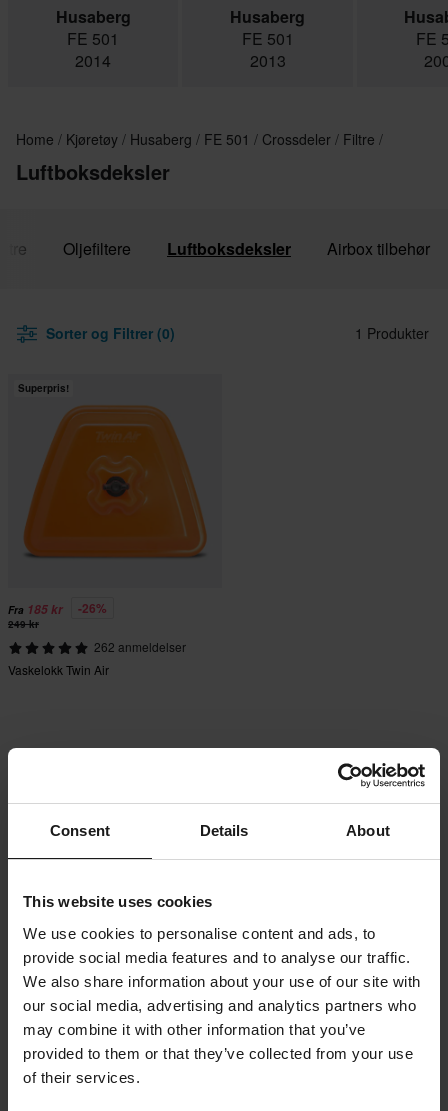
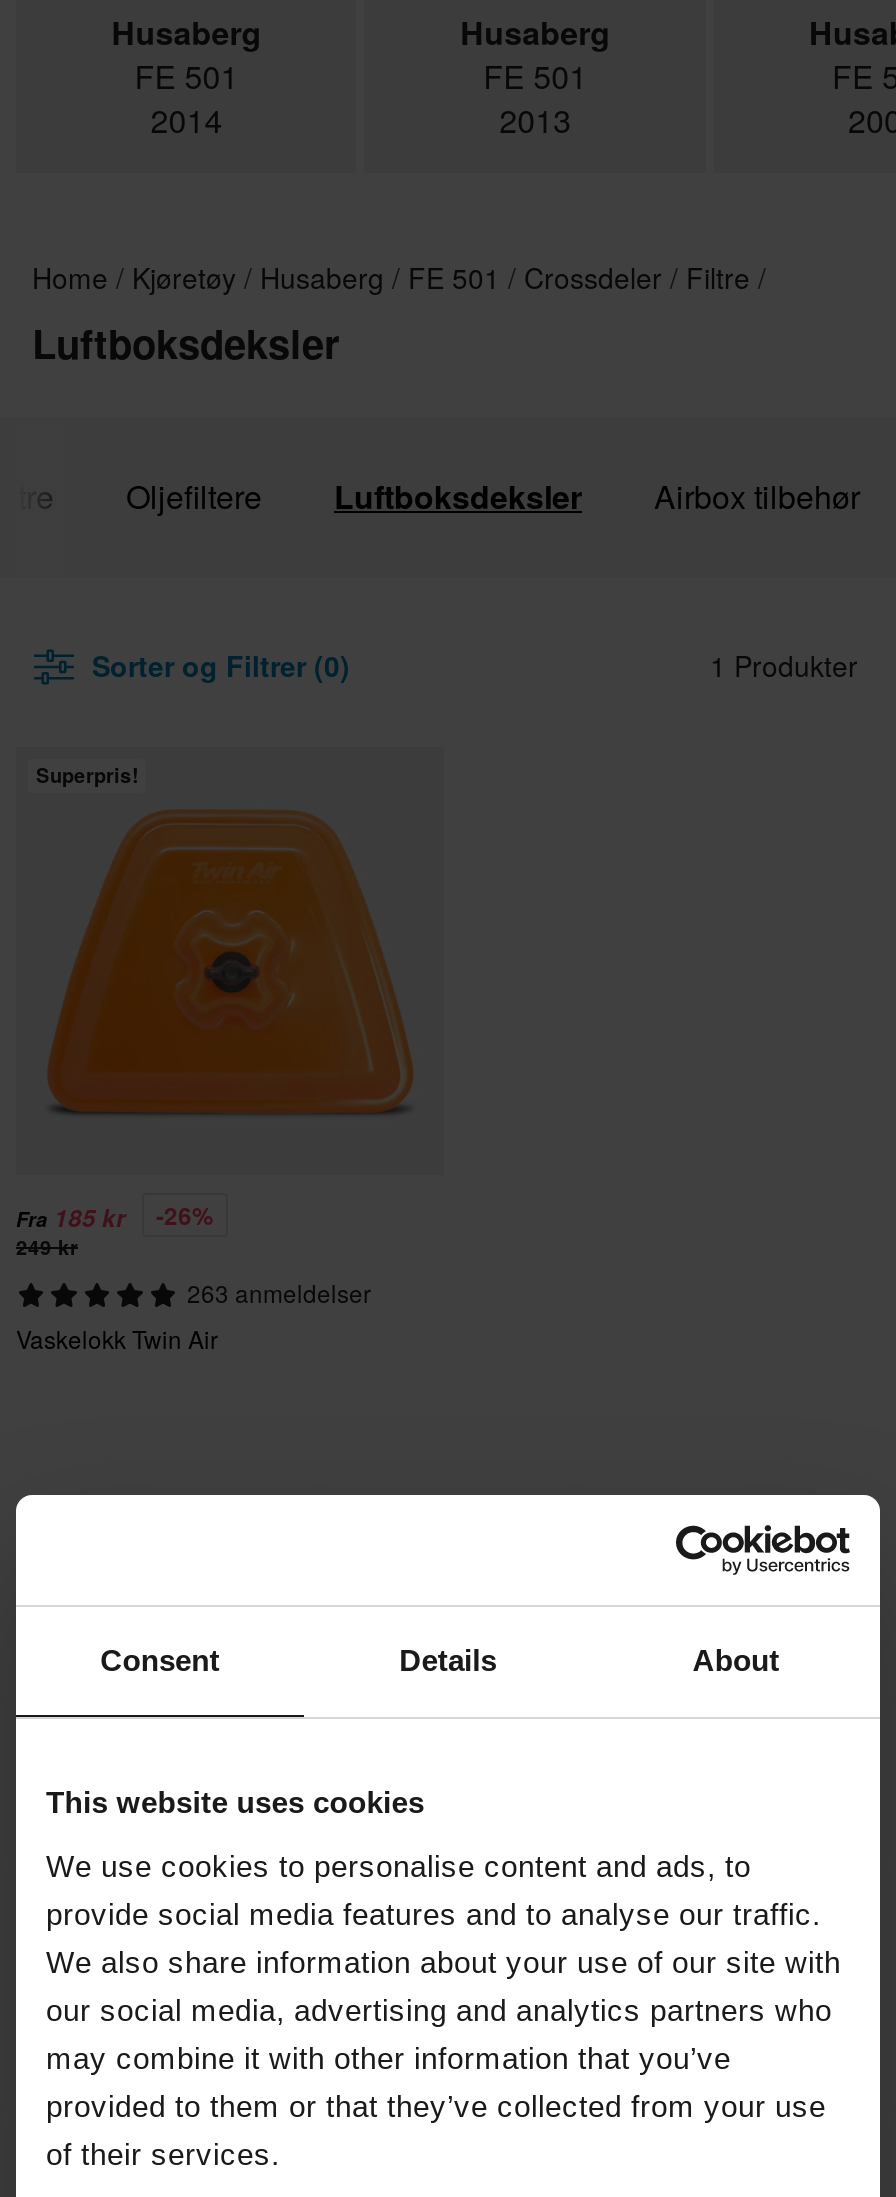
[93,638,185,655] 262 anmeldelser -> [187,1275,371,1309] 263 anmeldelser

